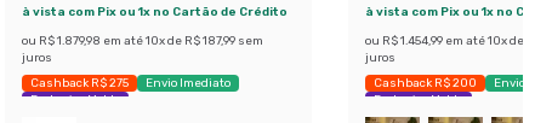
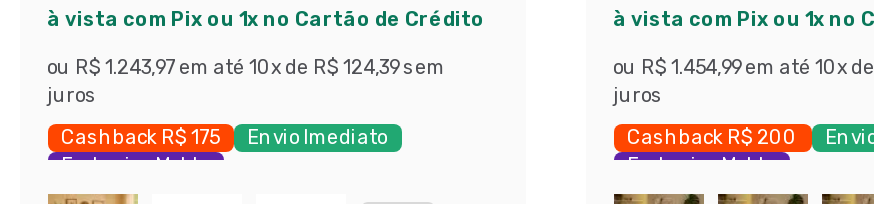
[21,34,263,47] ou R$ 1.879,98 em até 10 x de R$ 187,99 sem -> [47,56,445,78] ou R$ 1.243,97 em até 10 x de R$ 124,39 sem
[30,76,230,89] Cashback R$ 275 Envio Imediato -> [61,126,387,148] Cashback R$ 175 Envio Imediato

